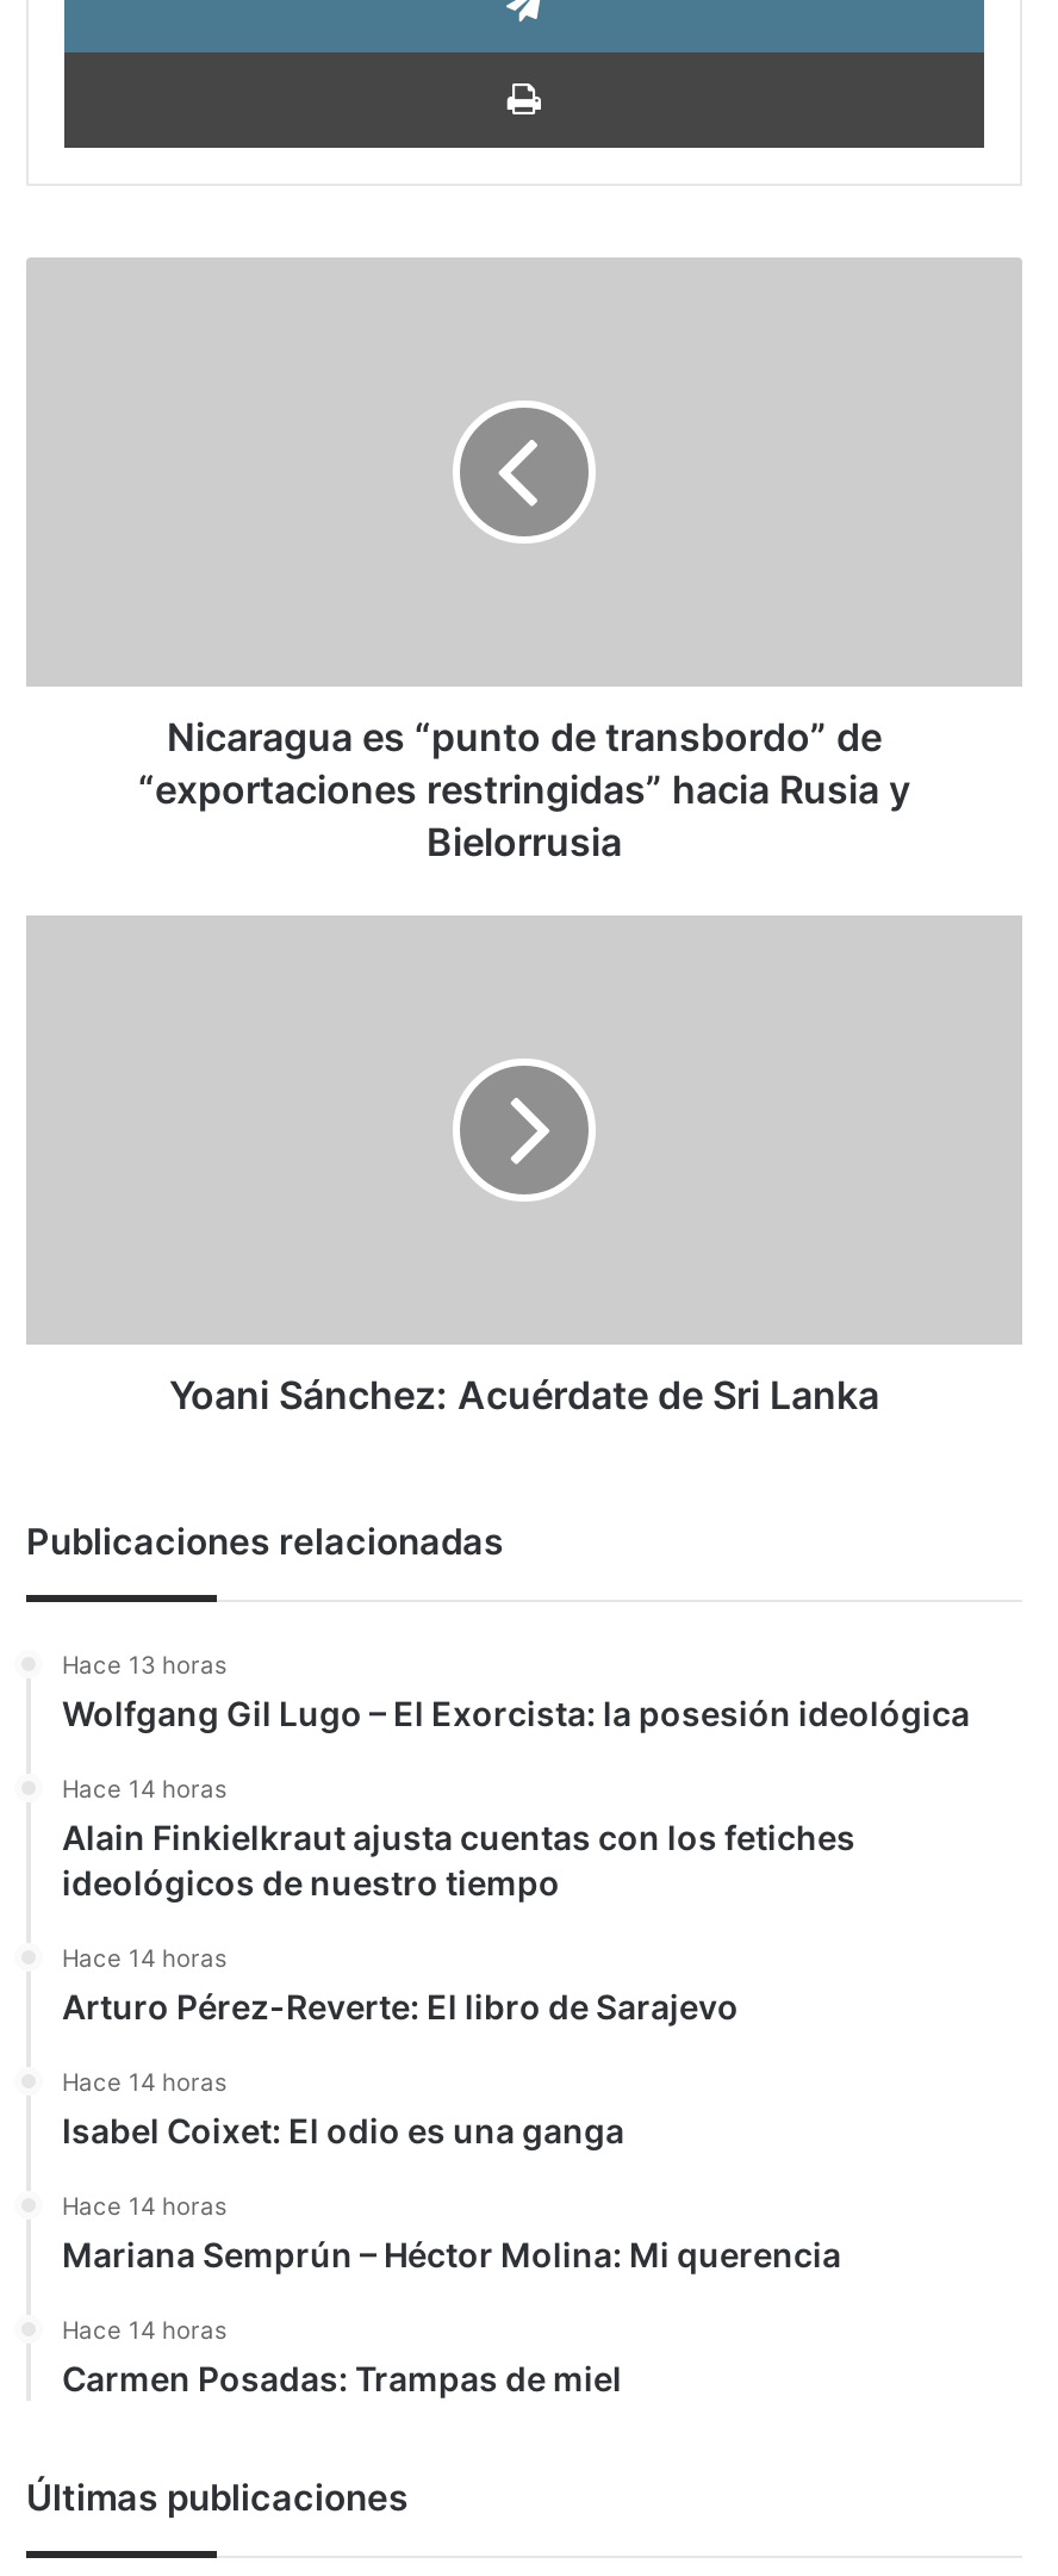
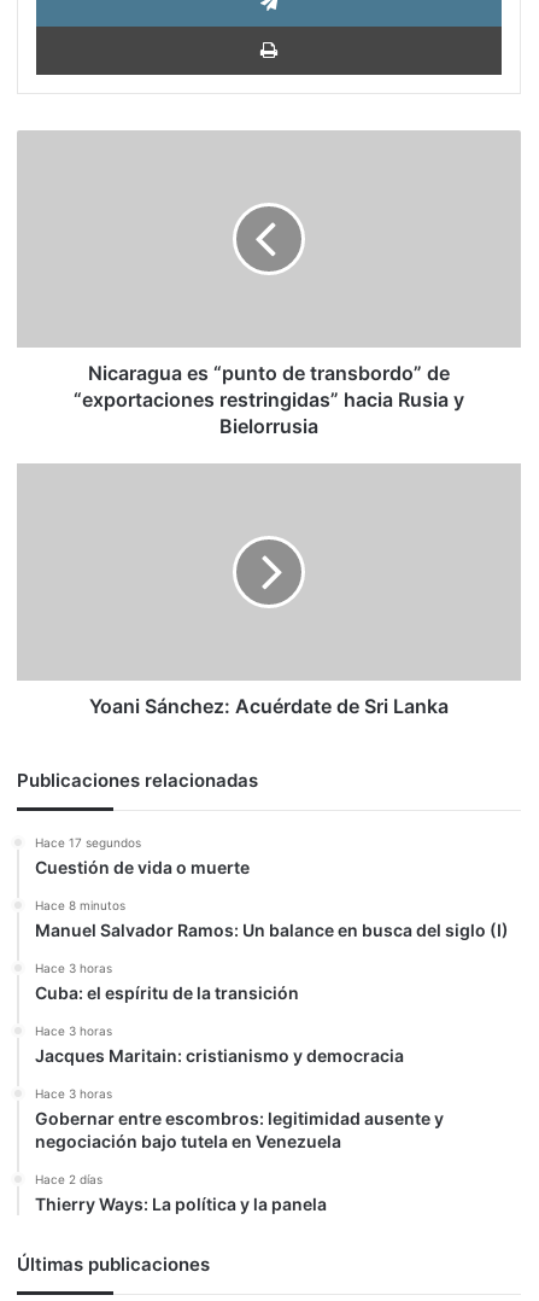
[62,1650,970,1733] Hace 13 horas | Wolfgang Gil Lugo – El Exorcista: la posesión ideológica -> [35,835,250,877] Hace 17 segundos | Cuestión de vida o muerte
[62,1774,855,1902] Hace 14 horas | Alain Finkielkraut ajusta cuentas con los fetiches | ideológicos de nuestro tiempo -> [35,898,509,940] Hace 8 minutos | Manuel Salvador Ramos: Un balance en busca del siglo (I)
[62,1943,739,2026] Hace 14 horas | Arturo Pérez-Reverte: El libro de Sarajevo -> [35,961,299,1003] Hace 3 horas | Cuba: el espíritu de la transición
[62,2067,624,2150] Hace 14 horas | Isabel Coixet: El odio es una ganga -> [35,1023,404,1066] Hace 3 horas | Jacques Maritain: cristianismo y democracia
[62,2191,841,2274] Hace 14 horas | Mariana Semprún – Héctor Molina: Mi querencia -> [35,1086,444,1151] Hace 3 horas | Gobernar entre escombros: legitimidad ausente y | negociación bajo tutela en Venezuela
[62,2315,622,2398] Hace 14 horas | Carmen Posadas: Trampas de miel -> [35,1172,327,1214] Hace 2 días | Thierry Ways: La política y la panela

